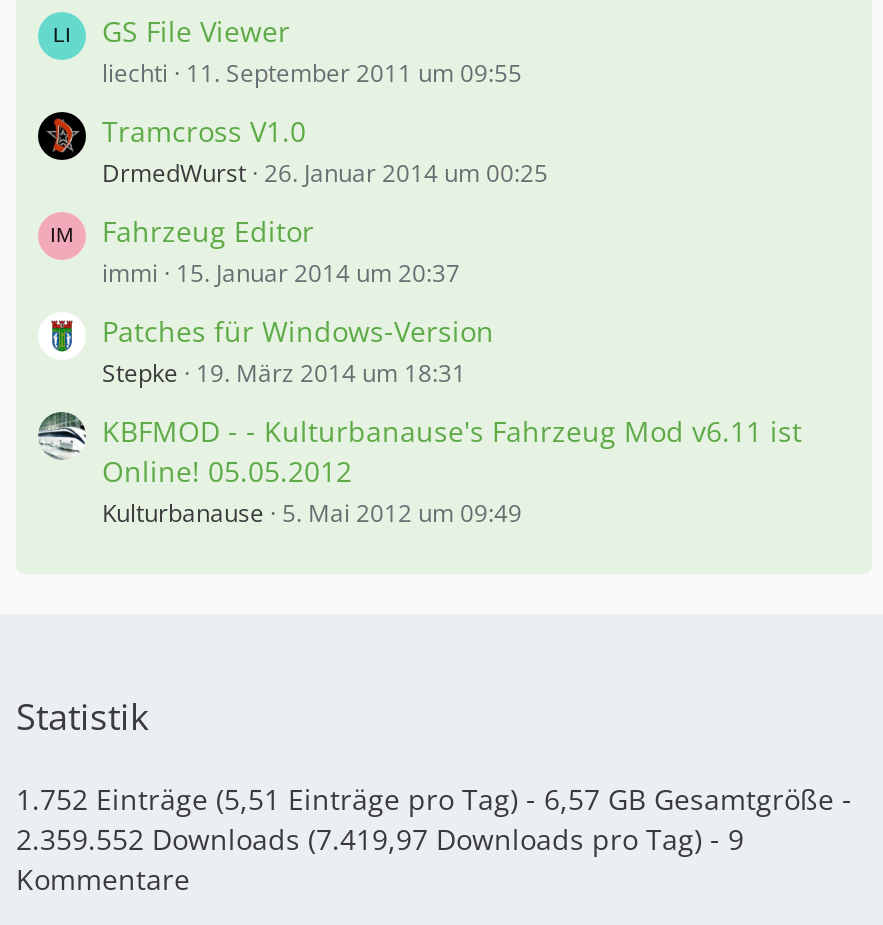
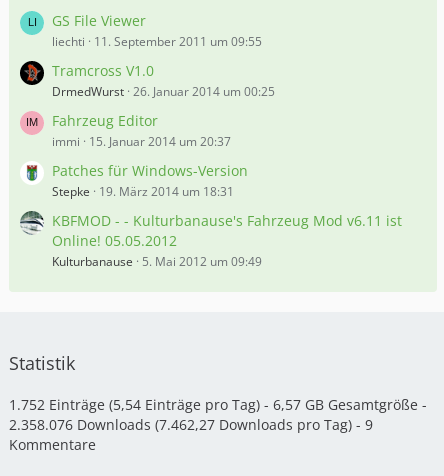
[16,781,852,819] 1.752 Einträge (5,51 Einträge pro Tag) - 6,57 GB Gesamtgröße - -> [9,395,427,414] 1.752 Einträge (5,54 Einträge pro Tag) - 6,57 GB Gesamtgröße -
[16,821,744,859] 2.359.552 Downloads (7.419,97 Downloads pro Tag) - 9 -> [9,415,373,434] 2.358.076 Downloads (7.462,27 Downloads pro Tag) - 9

